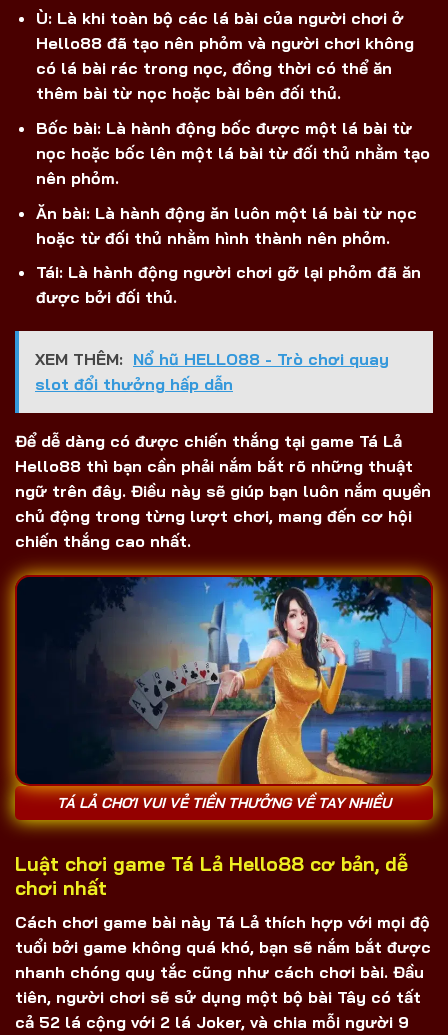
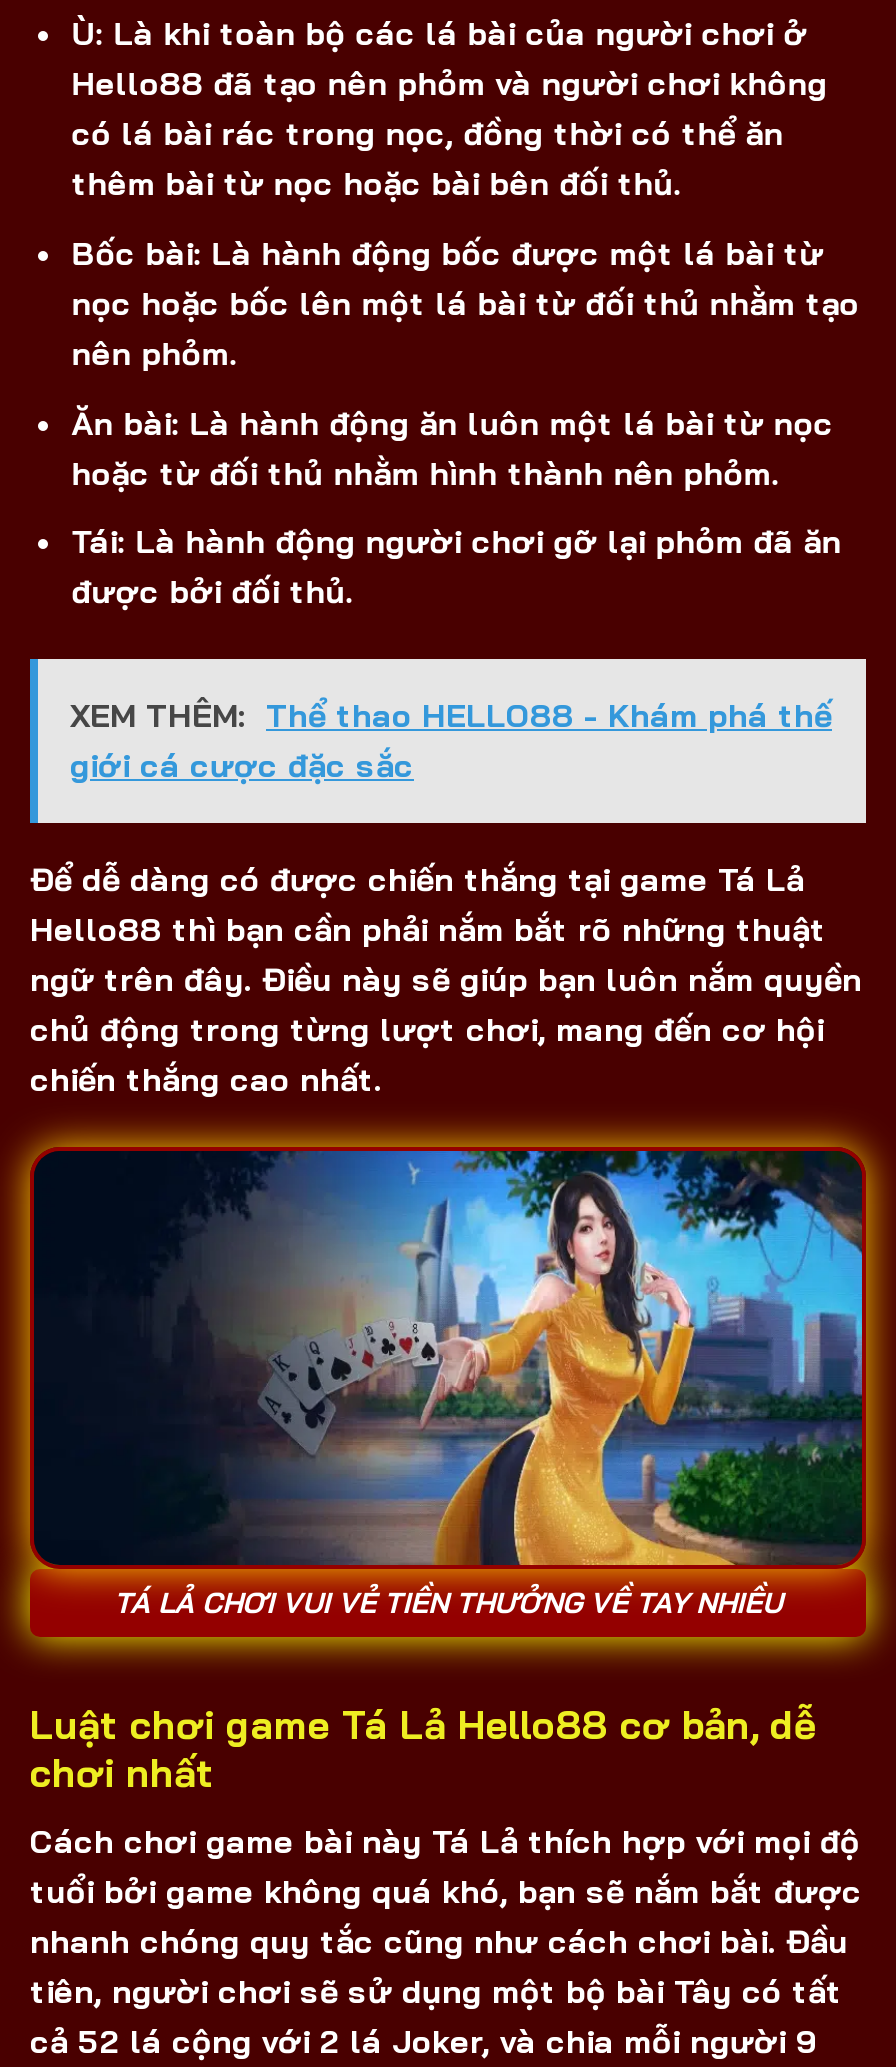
[35,349,389,394] XEM THÊM: Nổ hũ HELLO88 - Trò chơi quay | slot đổi thưởng hấp dẫn -> [70,695,832,785] XEM THÊM: Thể thao HELLO88 - Khám phá thế | giới cá cược đặc sắc

